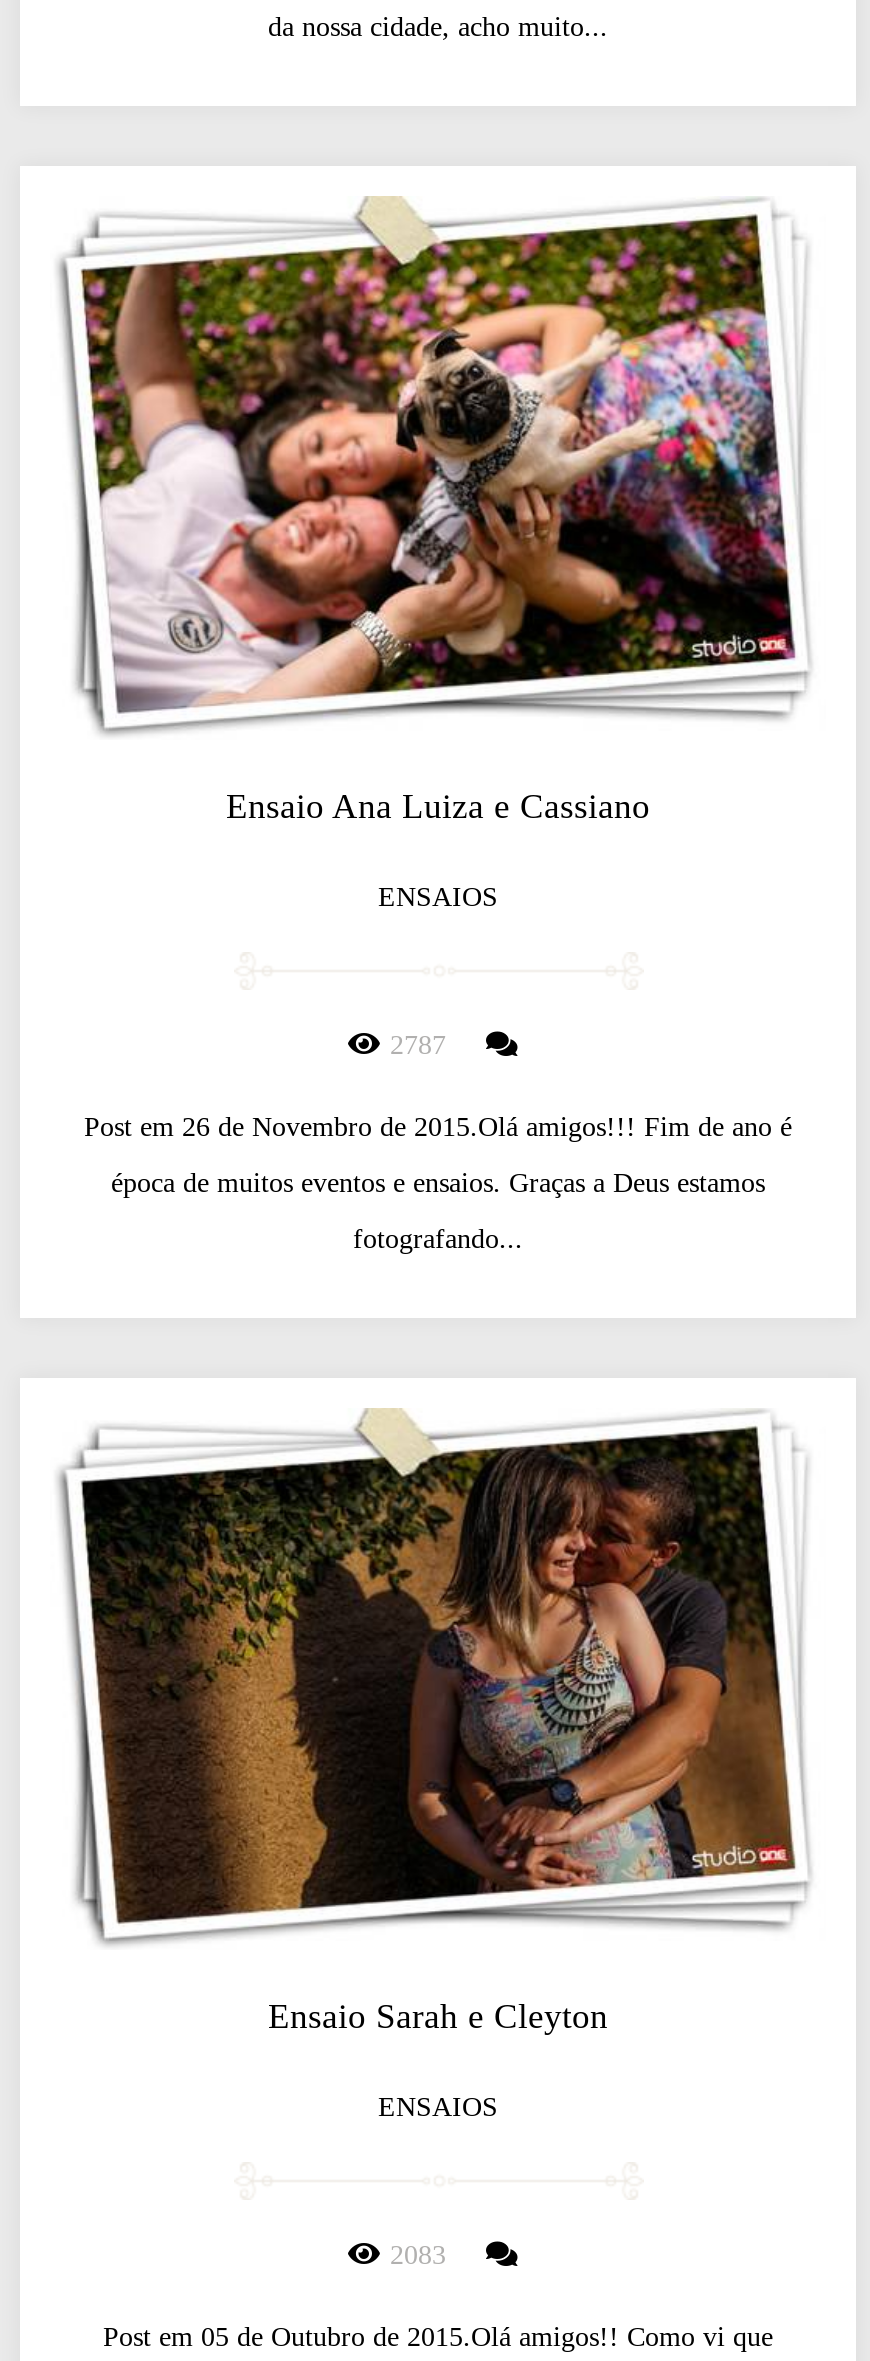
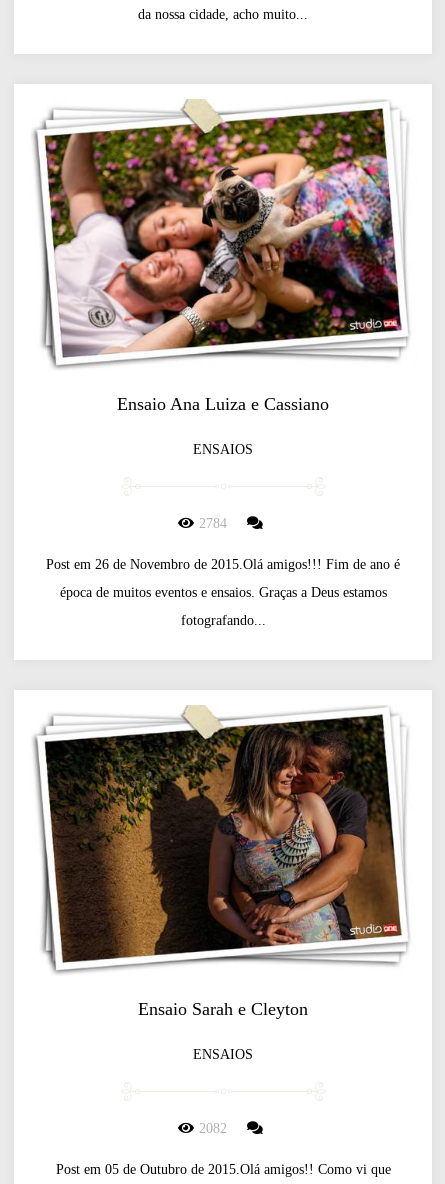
[390,1029,446,1059] 2787 -> [199,516,227,531] 2784
[390,2240,446,2270] 2083 -> [199,1121,227,1136] 2082

